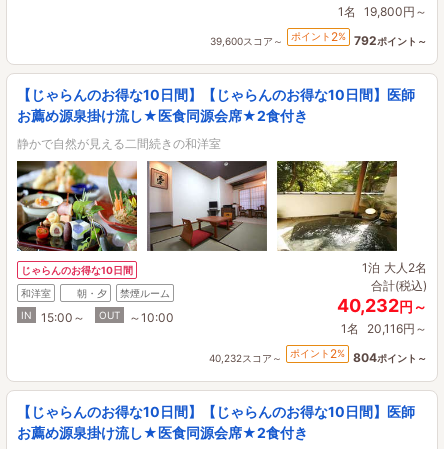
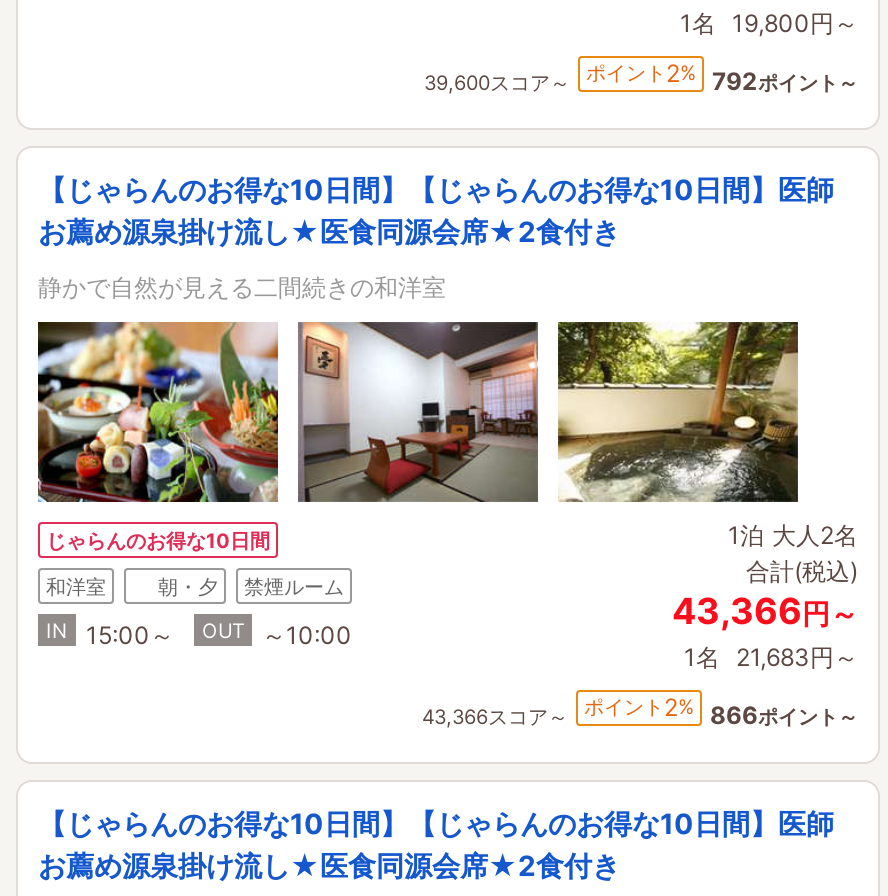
[337,295,427,316] 40,232円～ -> [672,589,858,631] 43,366円～
[341,321,427,336] 1名 20,116円～ -> [684,641,858,671] 1名 21,683円～
[209,352,282,364] 40,232スコア～ -> [422,703,568,727] 43,366スコア～
[290,346,427,365] ポイント2% 804ポイント～ -> [584,692,858,729] ポイント2% 866ポイント～

